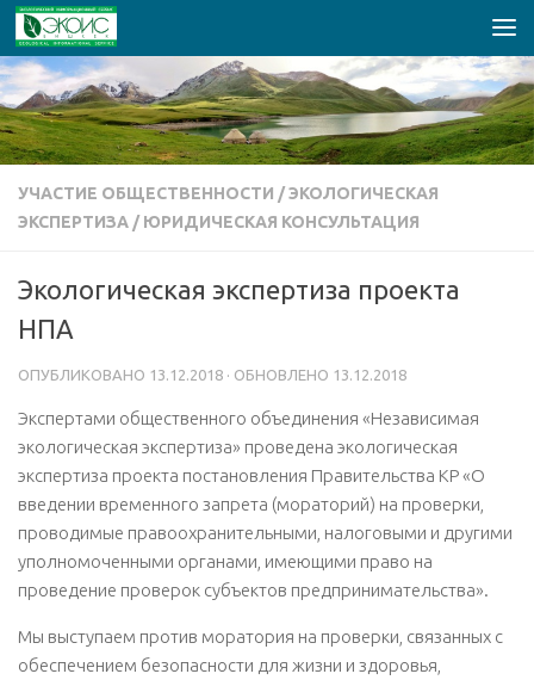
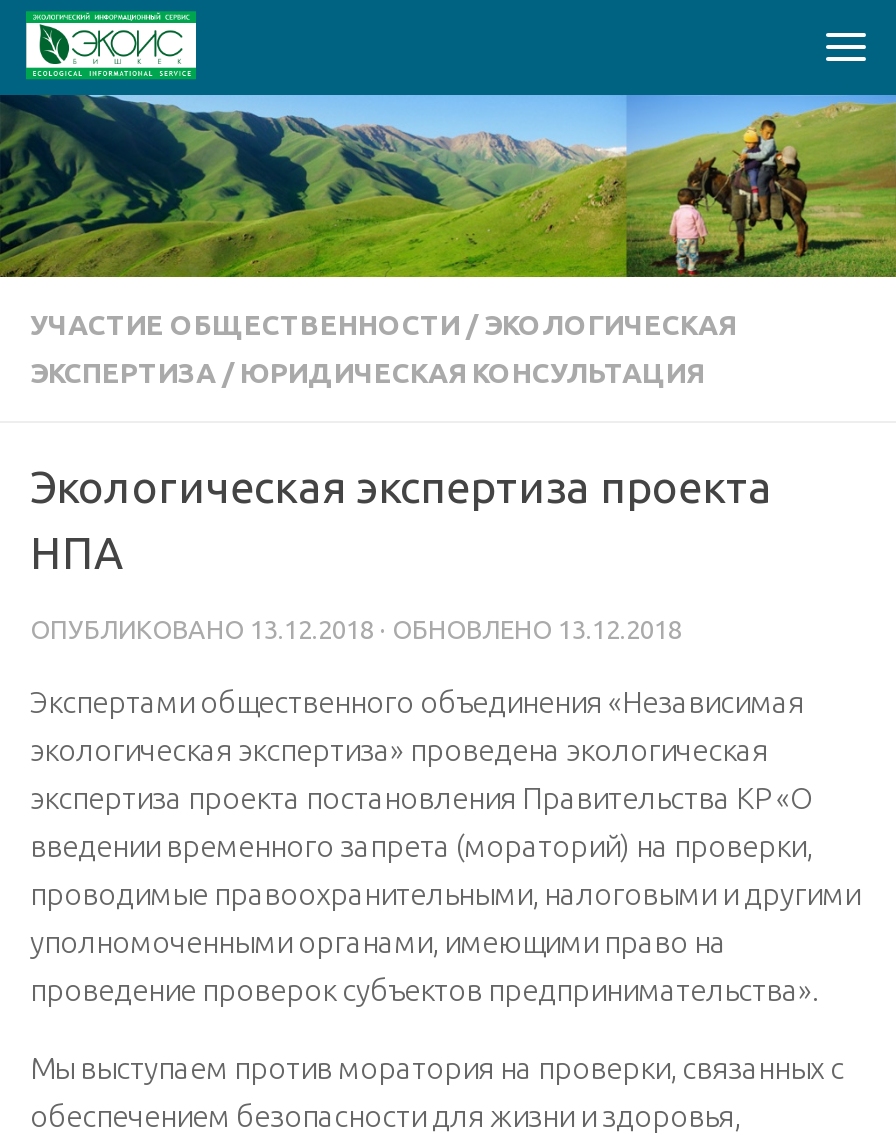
[4,55,530,166] [image] -> [6,93,890,279] [image]

